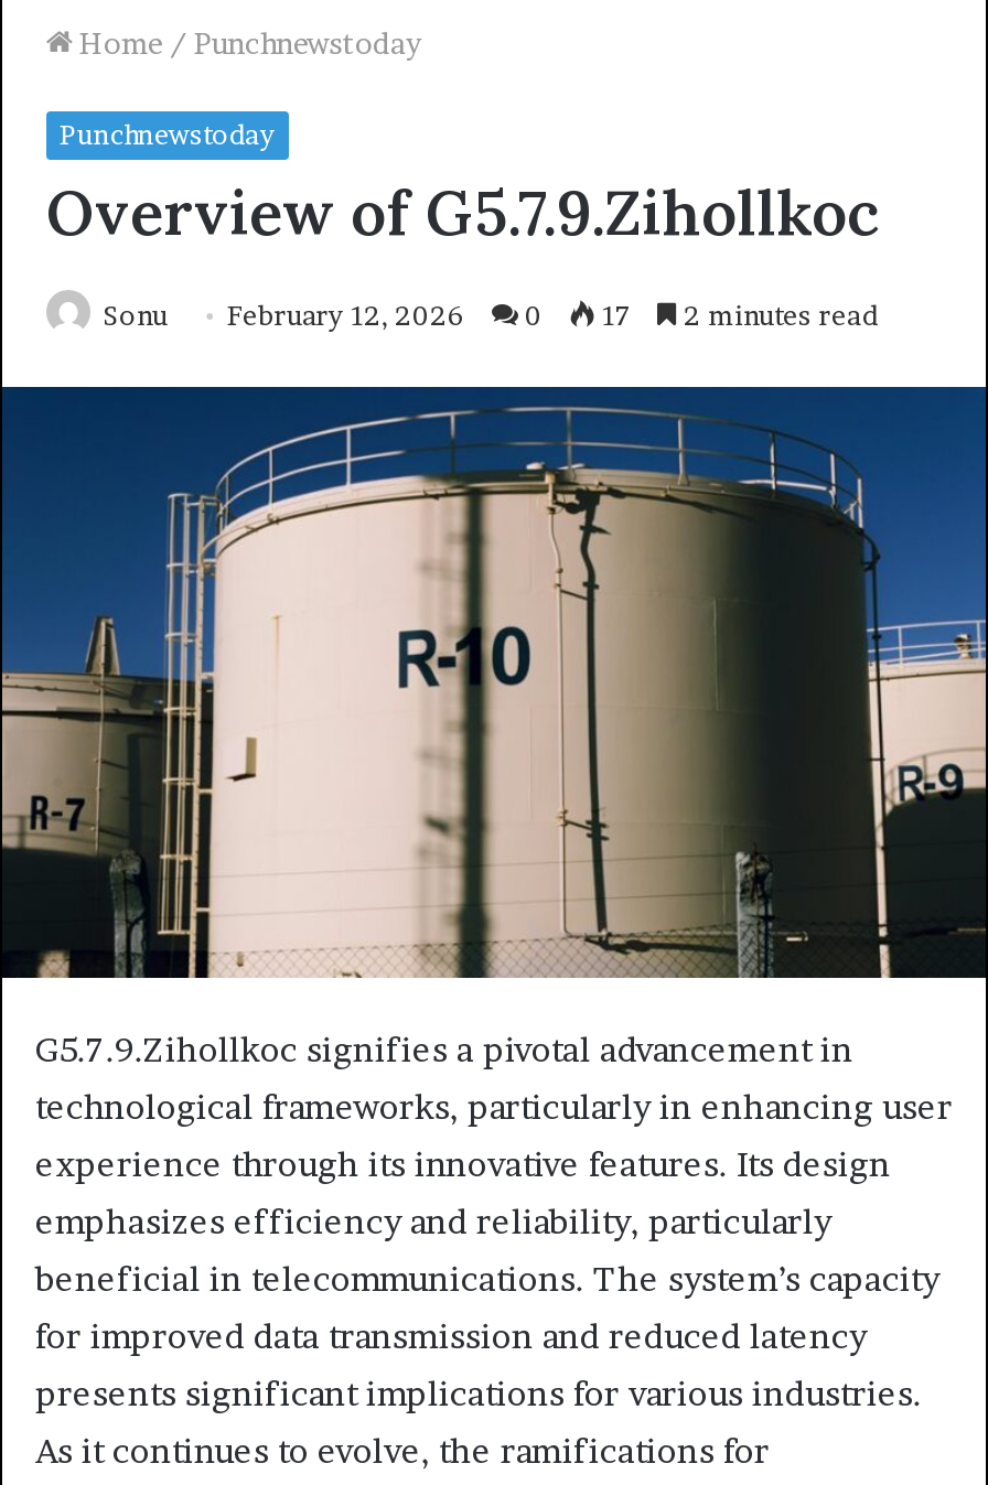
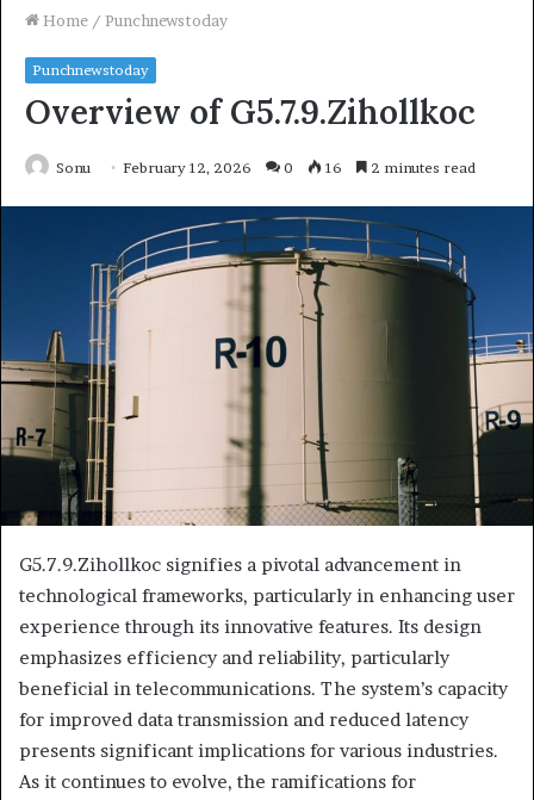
[104,298,878,331] Sonu February 12, 2026 0 17 2 minutes read -> [56,158,476,176] Sonu February 12, 2026 0 16 2 minutes read

